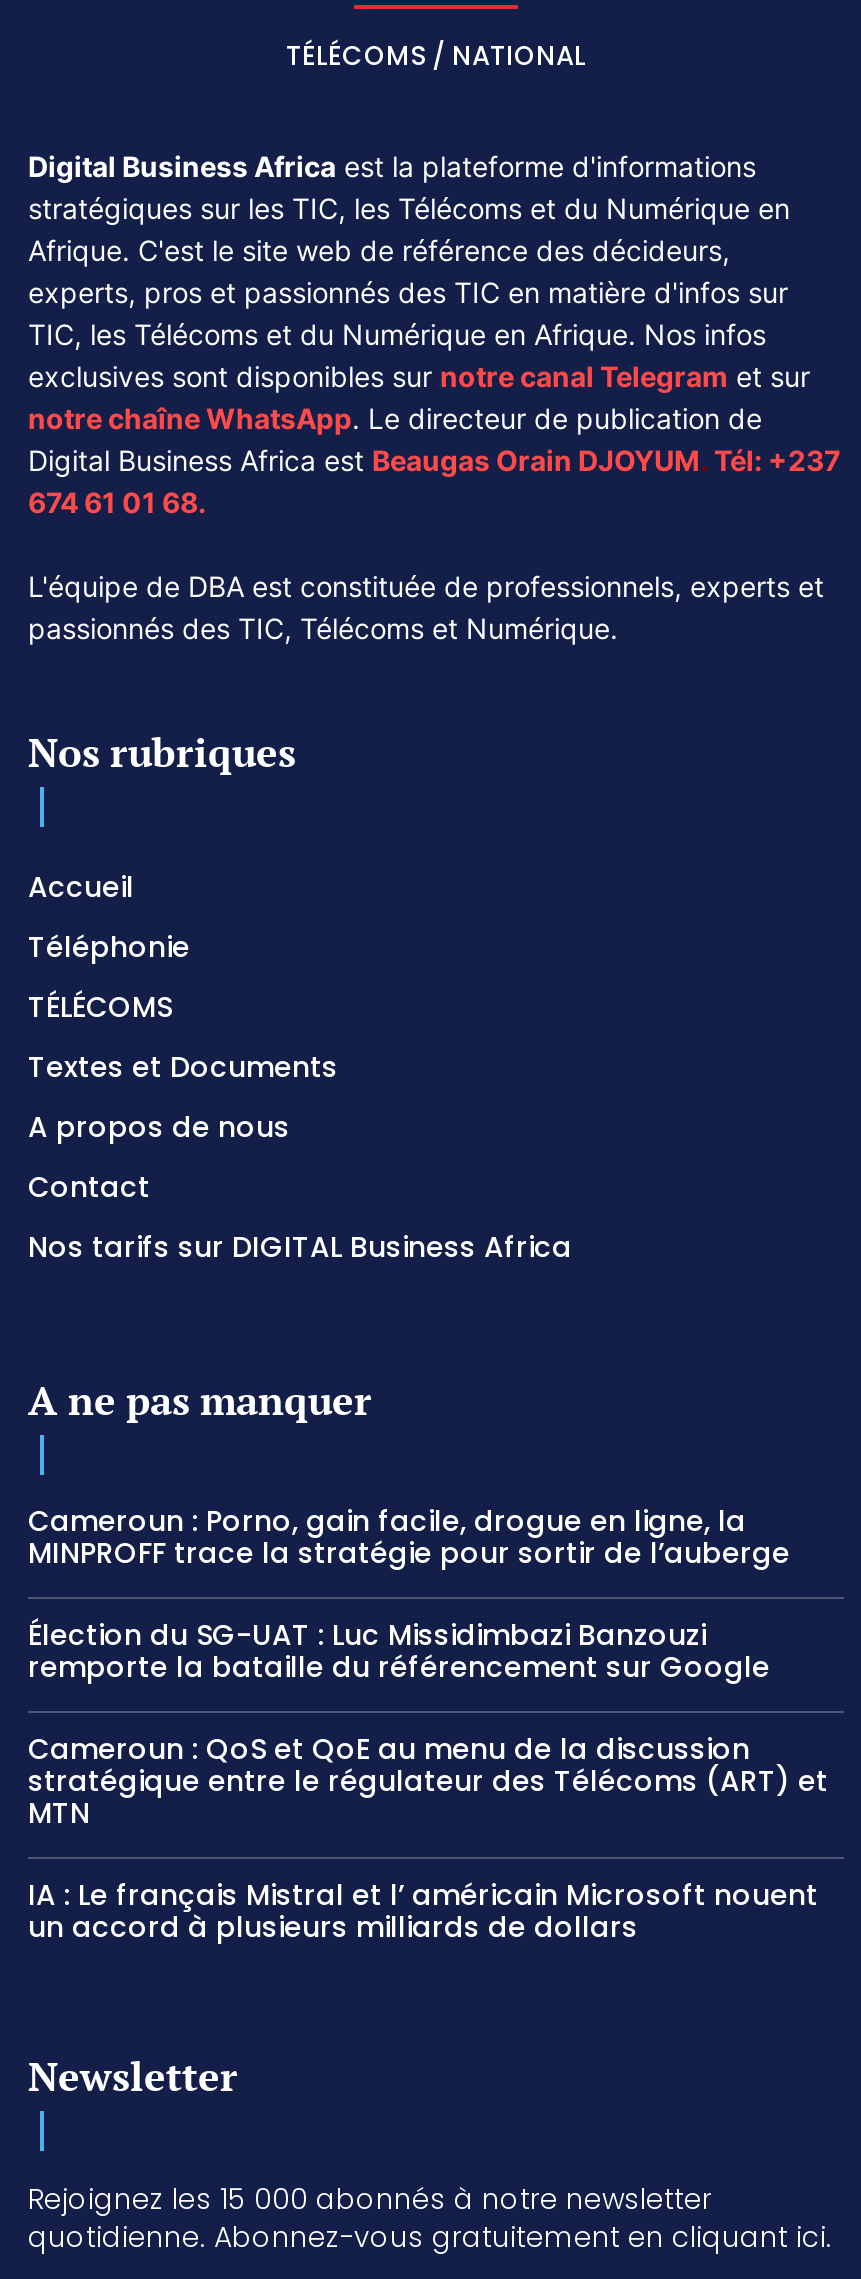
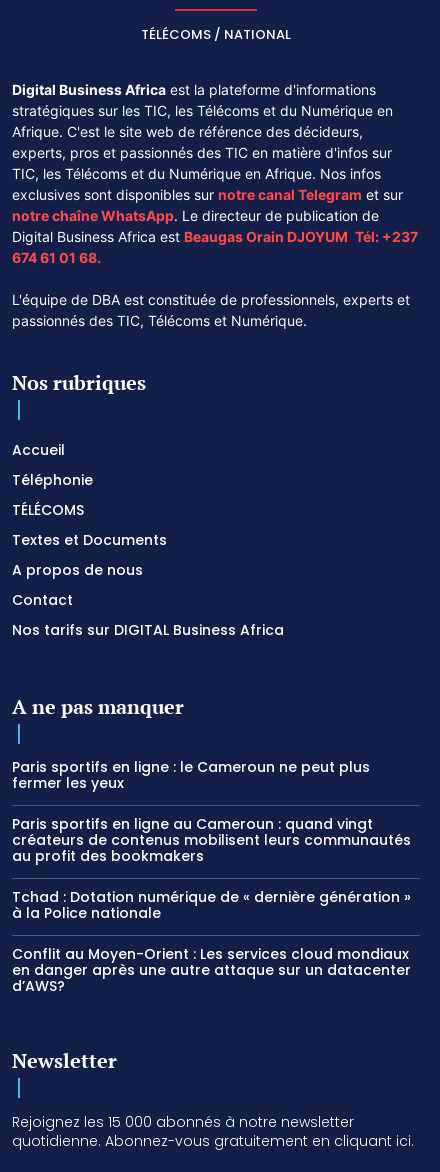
[28,1500,798,1572] Cameroun : Porno, gain facile, drogue en ligne, la | MINPROFF trace la stratégie pour sortir de l’auberge -> [12,757,370,793] Paris sportifs en ligne : le Cameroun ne peut plus | fermer les yeux
[28,1614,770,1686] Élection du SG-UAT : Luc Missidimbazi Banzouzi | remporte la bataille du référencement sur Google -> [12,814,411,866] Paris sportifs en ligne au Cameroun : quand vingt | créateurs de contenus mobilisent leurs communautés | au profit des bookmakers
[28,1728,828,1832] Cameroun : QoS et QoE au menu de la discussion | stratégique entre le régulateur des Télécoms (ART) et | MTN -> [12,887,411,923] Tchad : Dotation numérique de « dernière génération » | à la Police nationale
[28,1874,818,1946] IA : Le français Mistral et l’ américain Microsoft nouent | un accord à plusieurs milliards de dollars -> [12,944,411,996] Conflit au Moyen-Orient : Les services cloud mondiaux | en danger après une autre attaque sur un datacenter | d’AWS?

